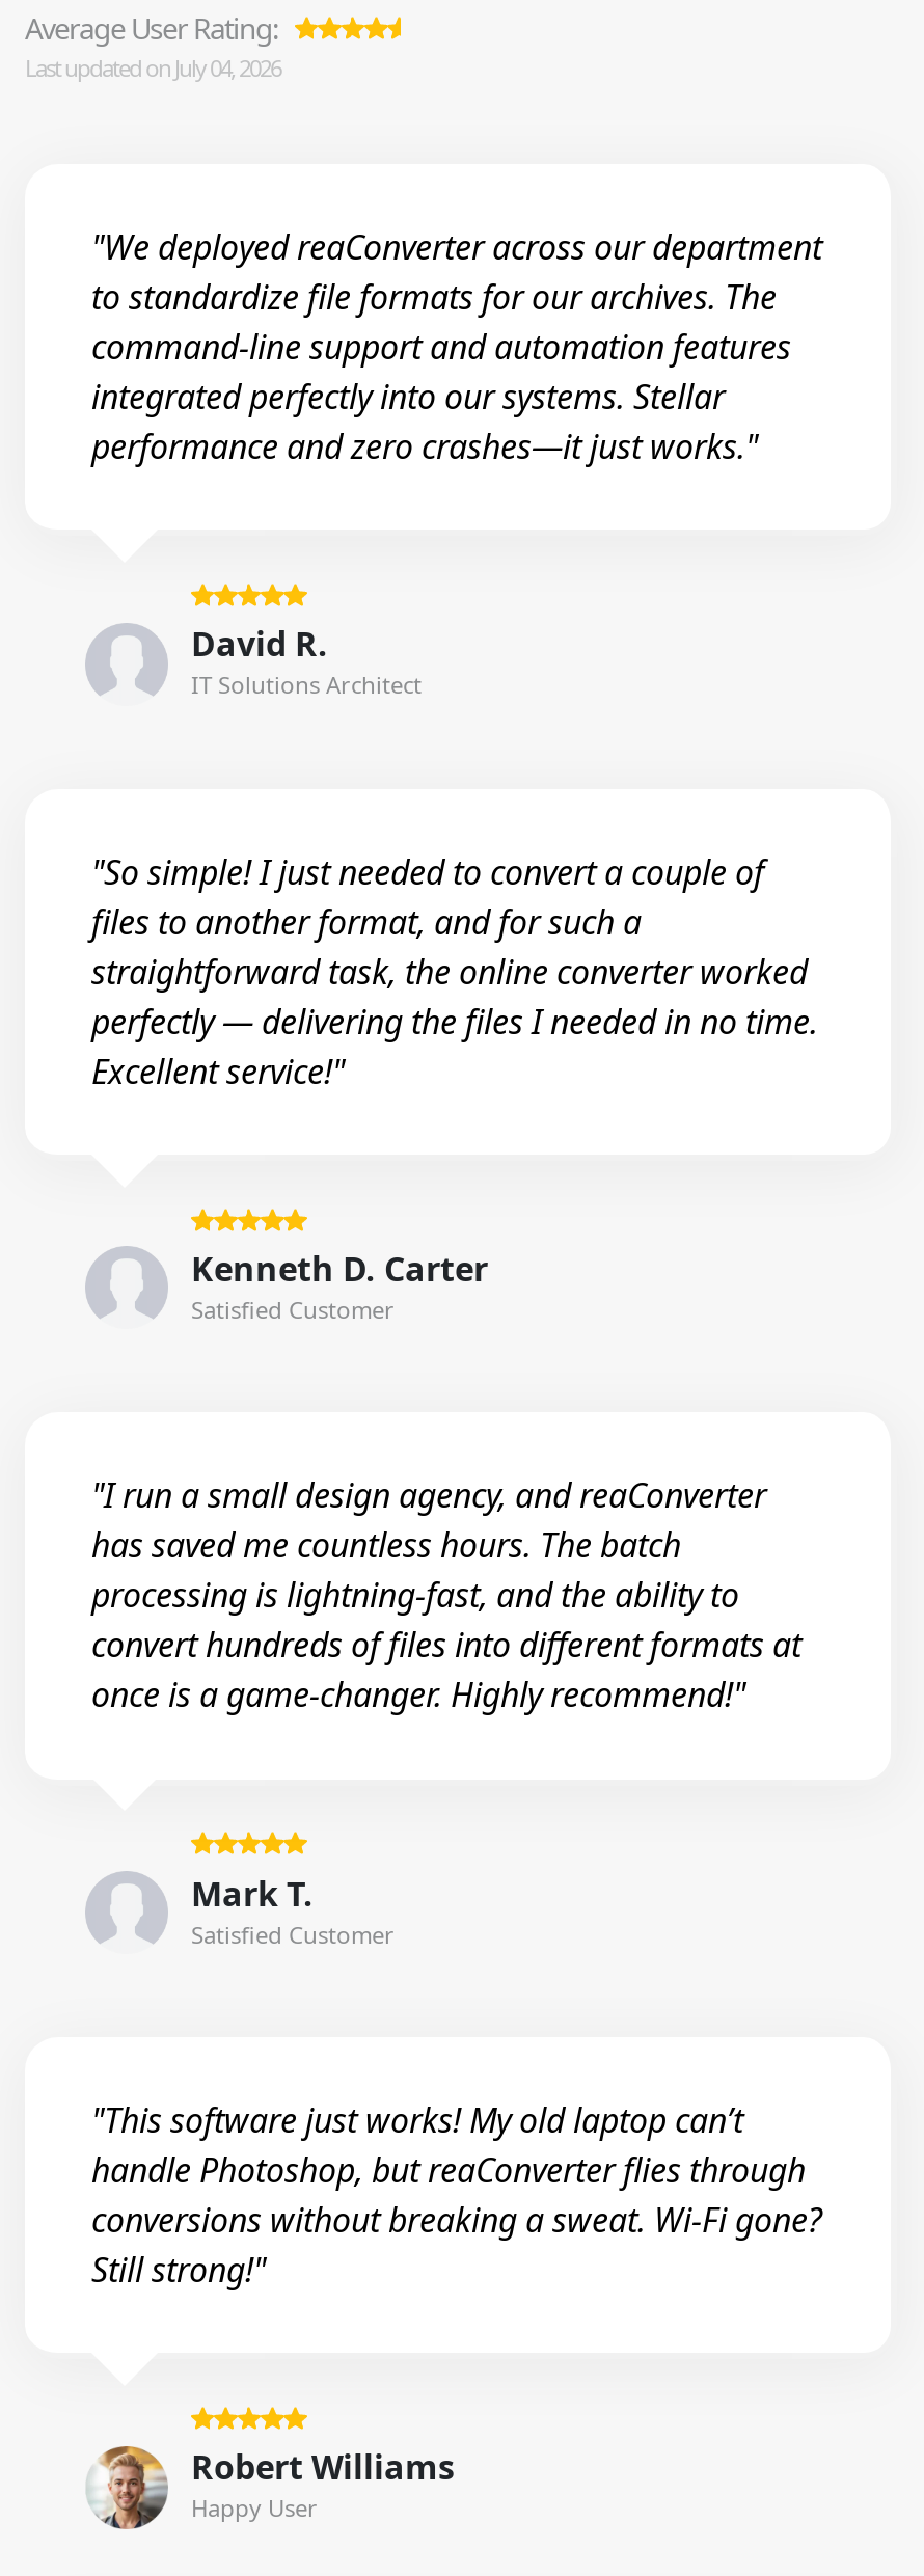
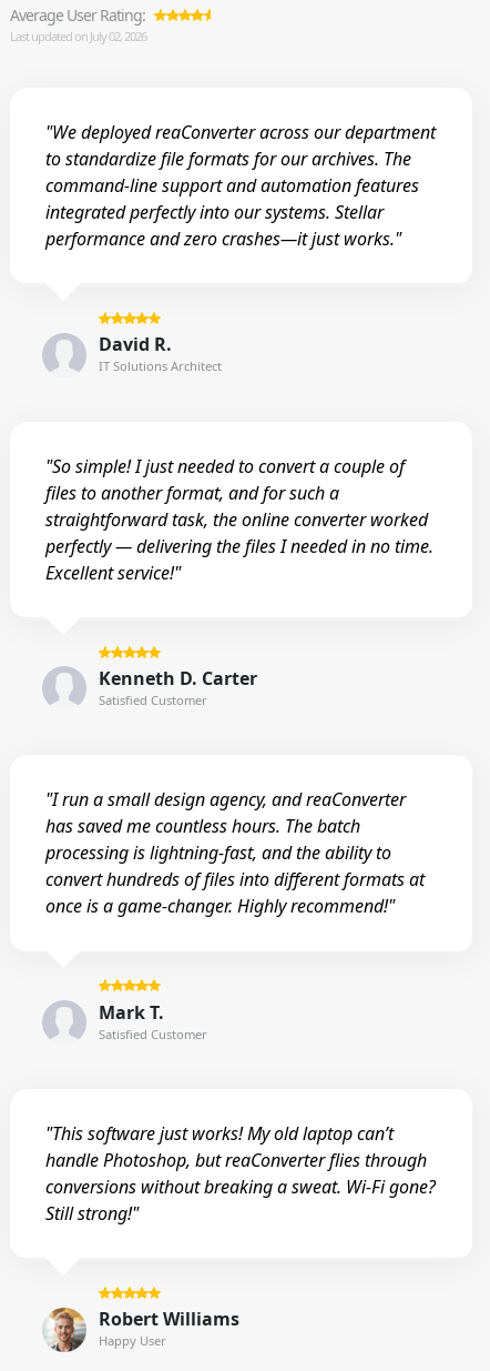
[25,52,280,83] Last updated on July 04, 2026 -> [10,28,146,44] Last updated on July 02, 2026

